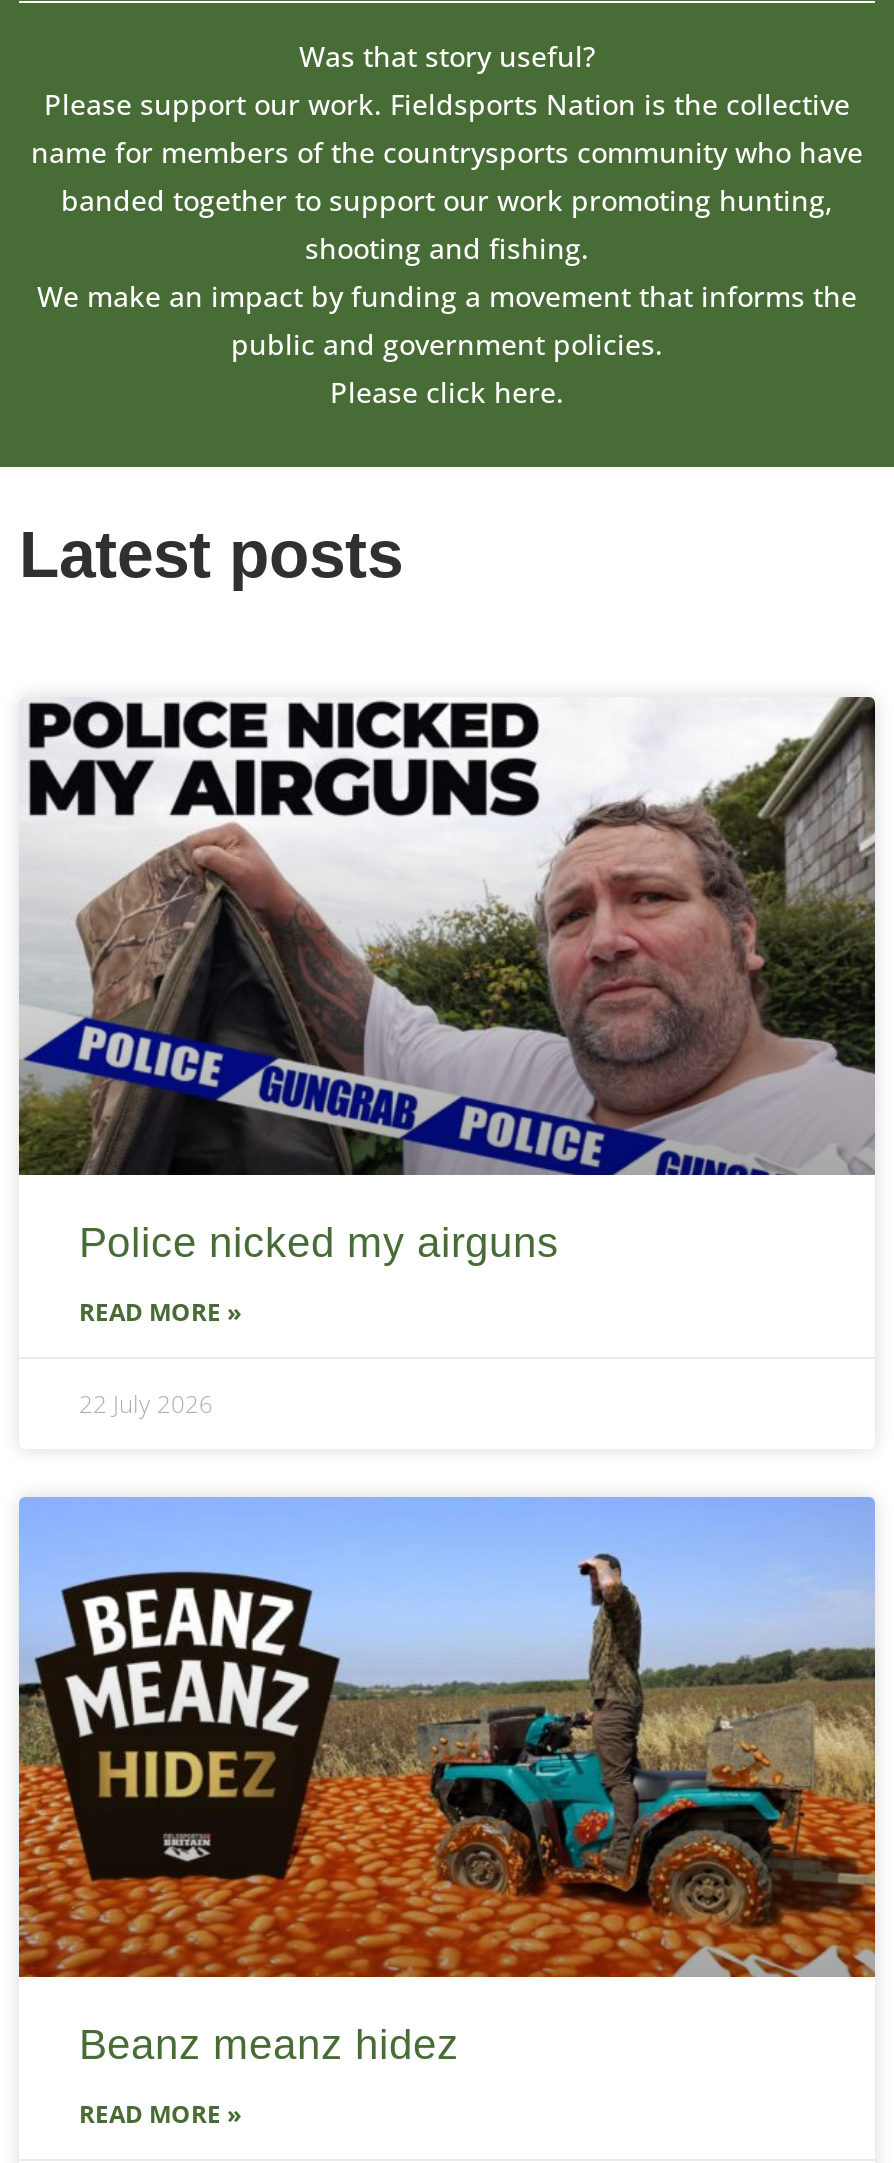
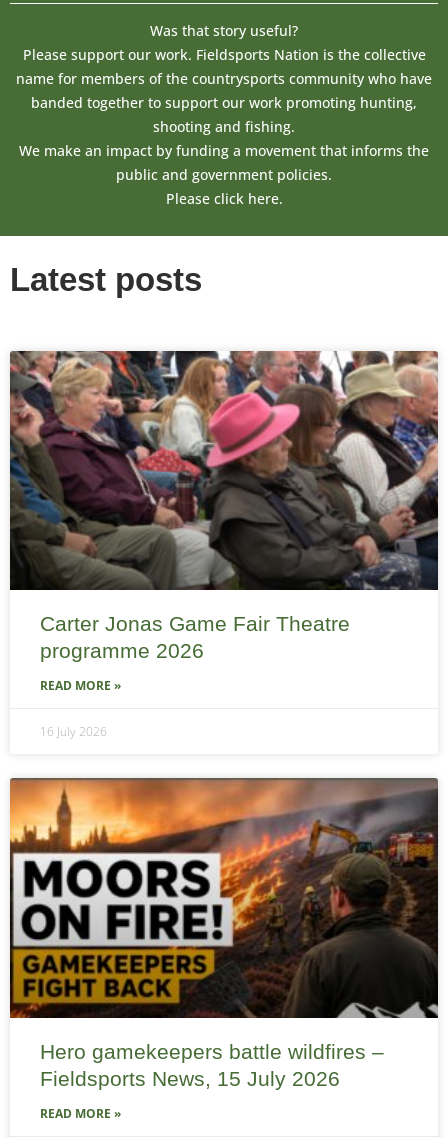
[19,697,877,1266] [image] | Police nicked my airguns -> [9,350,438,662] [image] | Carter Jonas Game Fair Theatre | programme 2026
[79,1388,213,1422] 22 July 2026 -> [40,723,107,740] 16 July 2026
[17,1497,877,2067] [image] | Beanz meanz hidez -> [9,777,439,1090] [image] | Hero gamekeepers battle wildfires – | Fieldsports News, 15 July 2026

